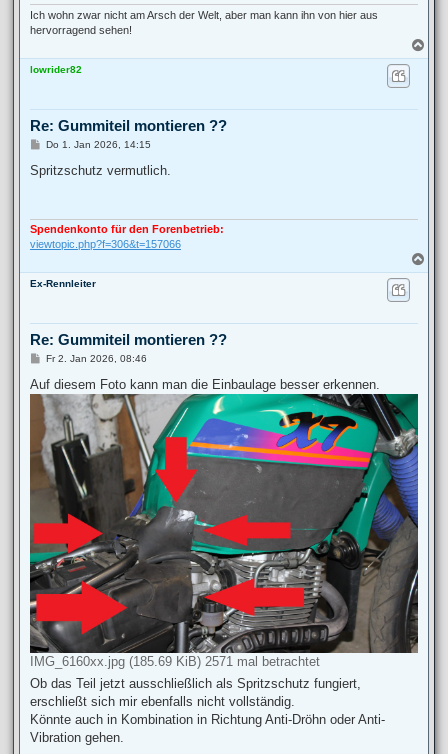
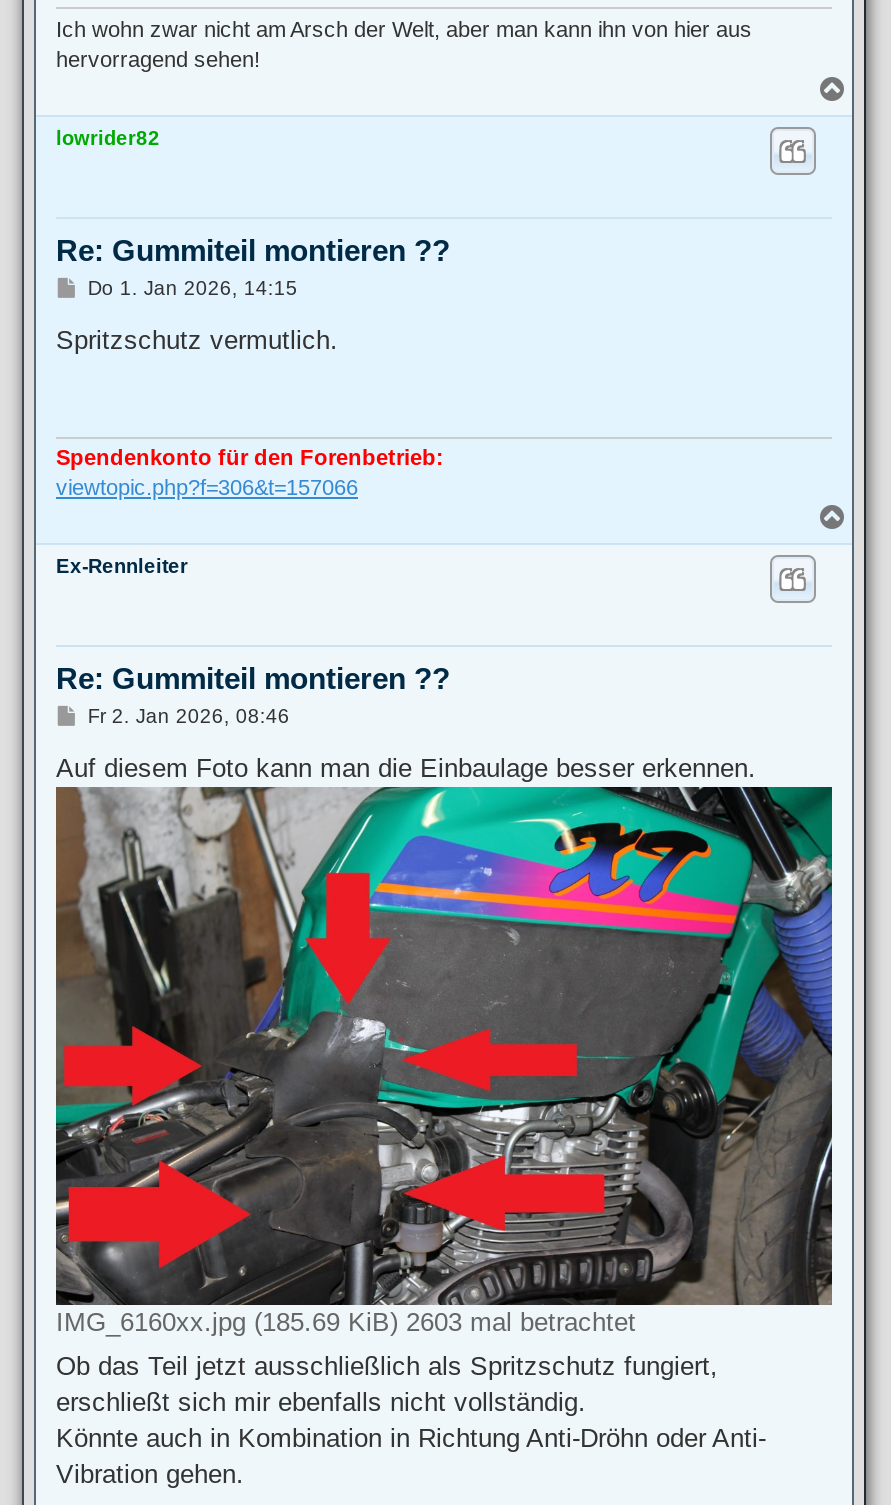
[30,654,320,669] IMG_6160xx.jpg (185.69 KiB) 2571 mal betrachtet -> [56,1307,636,1337] IMG_6160xx.jpg (185.69 KiB) 2603 mal betrachtet

